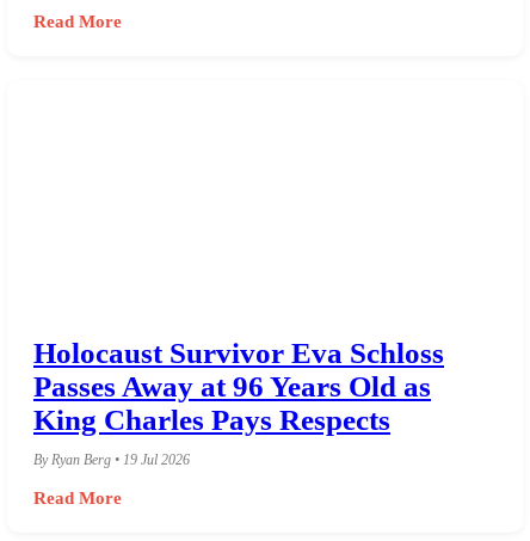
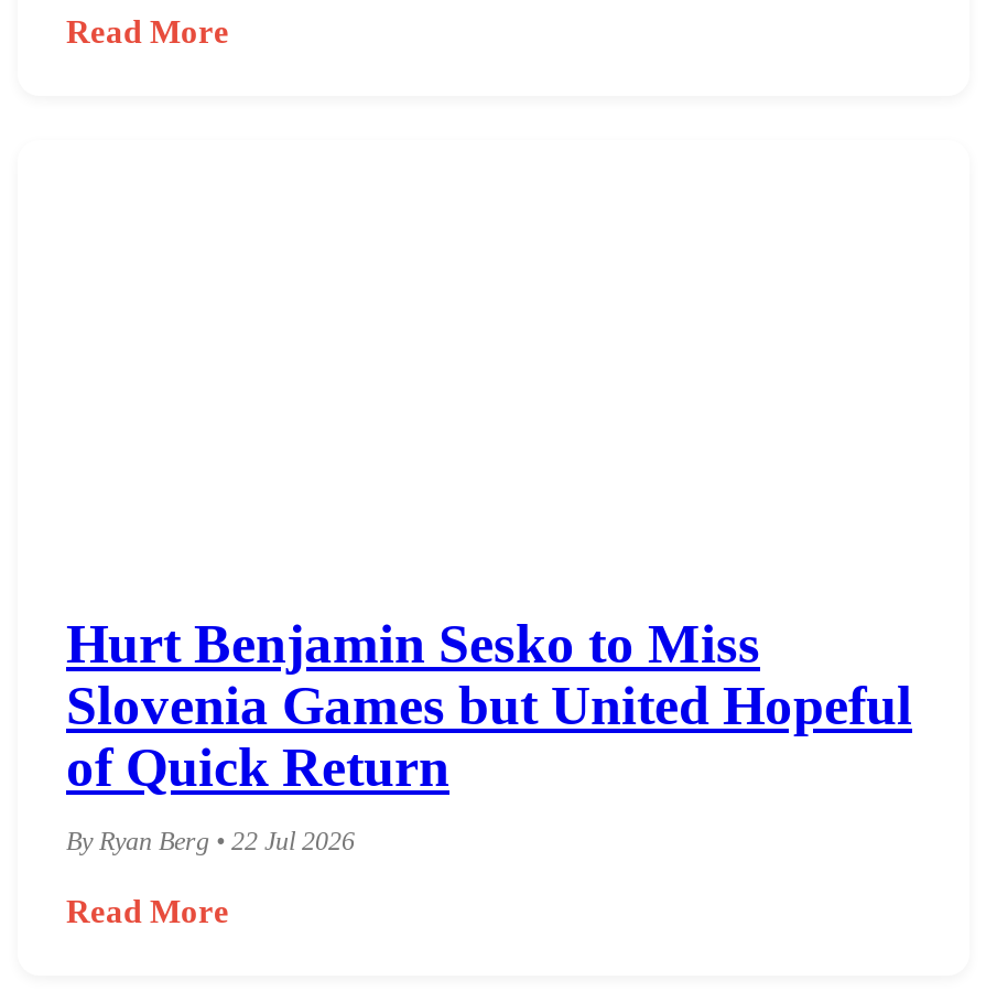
[33,336,444,436] Holocaust Survivor Eva Schloss | Passes Away at 96 Years Old as | King Charles Pays Respects -> [66,613,912,796] Hurt Benjamin Sesko to Miss | Slovenia Games but United Hopeful | of Quick Return
[33,451,190,468] By Ryan Berg • 19 Jul 2026 -> [66,825,355,856] By Ryan Berg • 22 Jul 2026

